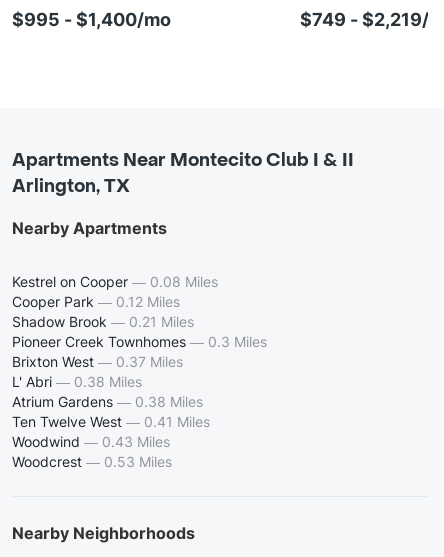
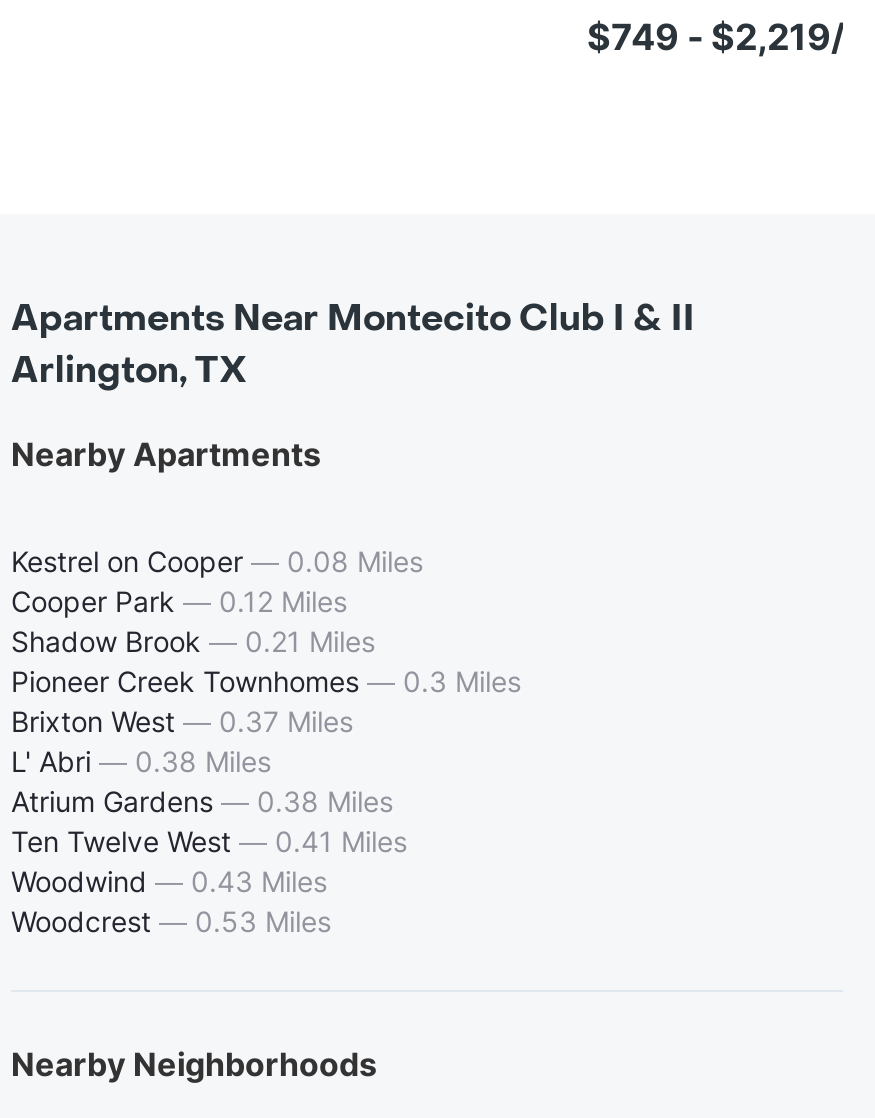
[12,9,171,30] $995 - $1,400/mo -> none

